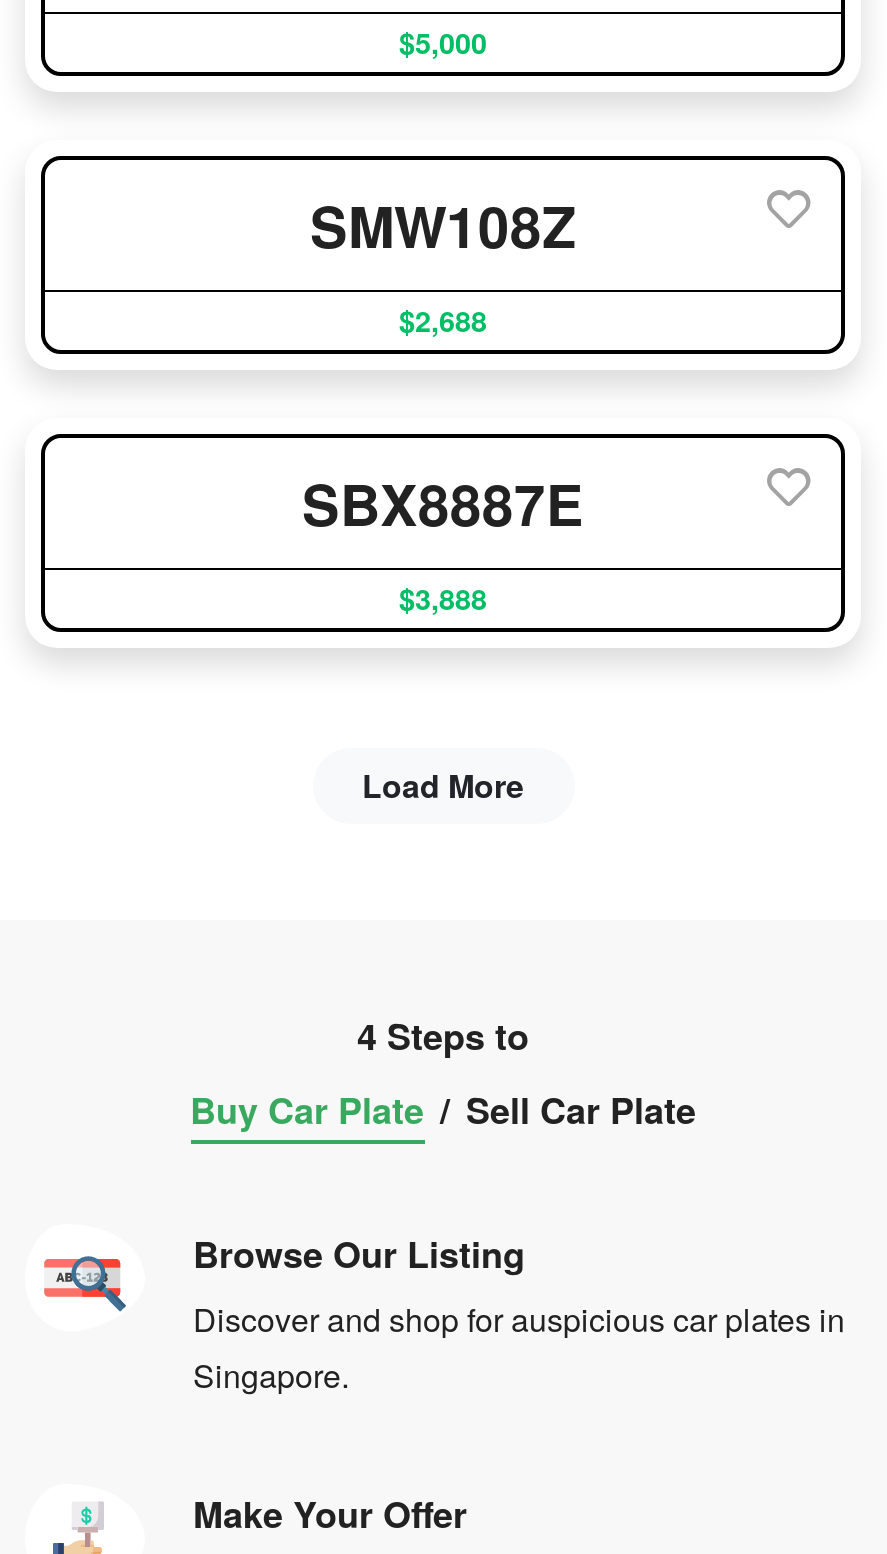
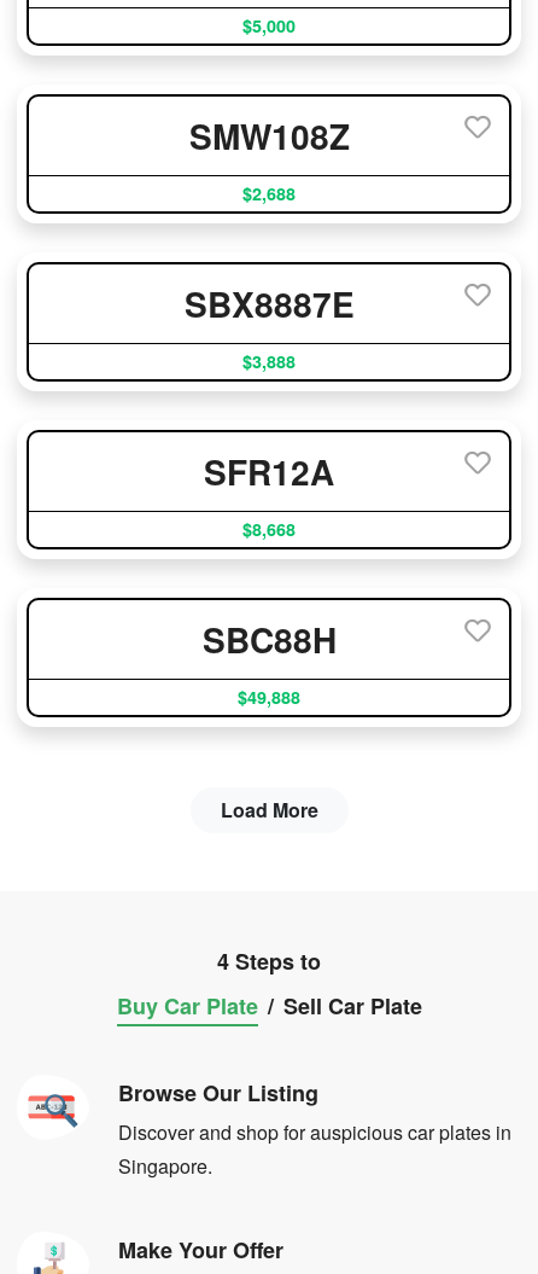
none -> [202,447,336,709] SFR12A | $8,668 | SBC88H | $49,888

